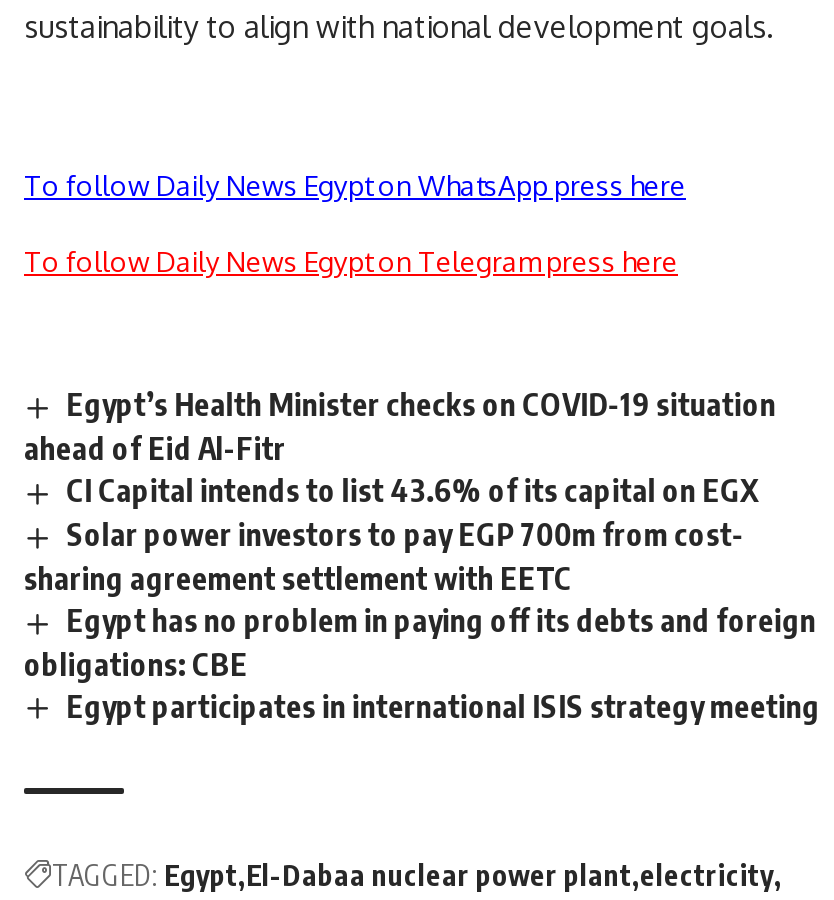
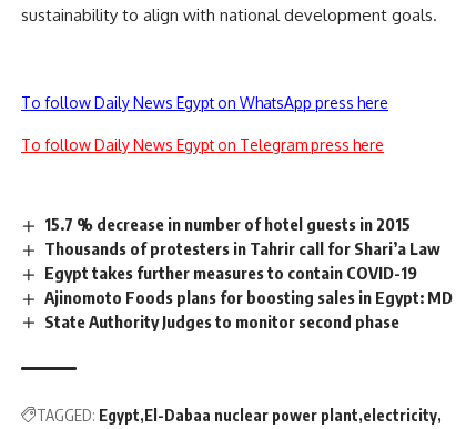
[24,386,820,723] Egypt’s Health Minister checks on COVID-19 situation | ahead of Eid Al-Fitr | CI Capital intends to list 43.6% of its capital on EGX | Solar power investors to pay EGP 700m from cost- | sharing agreement settlement with EETC | Egypt has no problem in paying off its debts and foreign | obligations: CBE | Egypt participates in international ISIS strategy meeting -> [44,214,453,331] 15.7 % decrease in number of hotel guests in 2015 | Thousands of protesters in Tahrir call for Shari’a Law | Egypt takes further measures to contain COVID-19 | Ajinomoto Foods plans for boosting sales in Egypt: MD | State Authority Judges to monitor second phase

